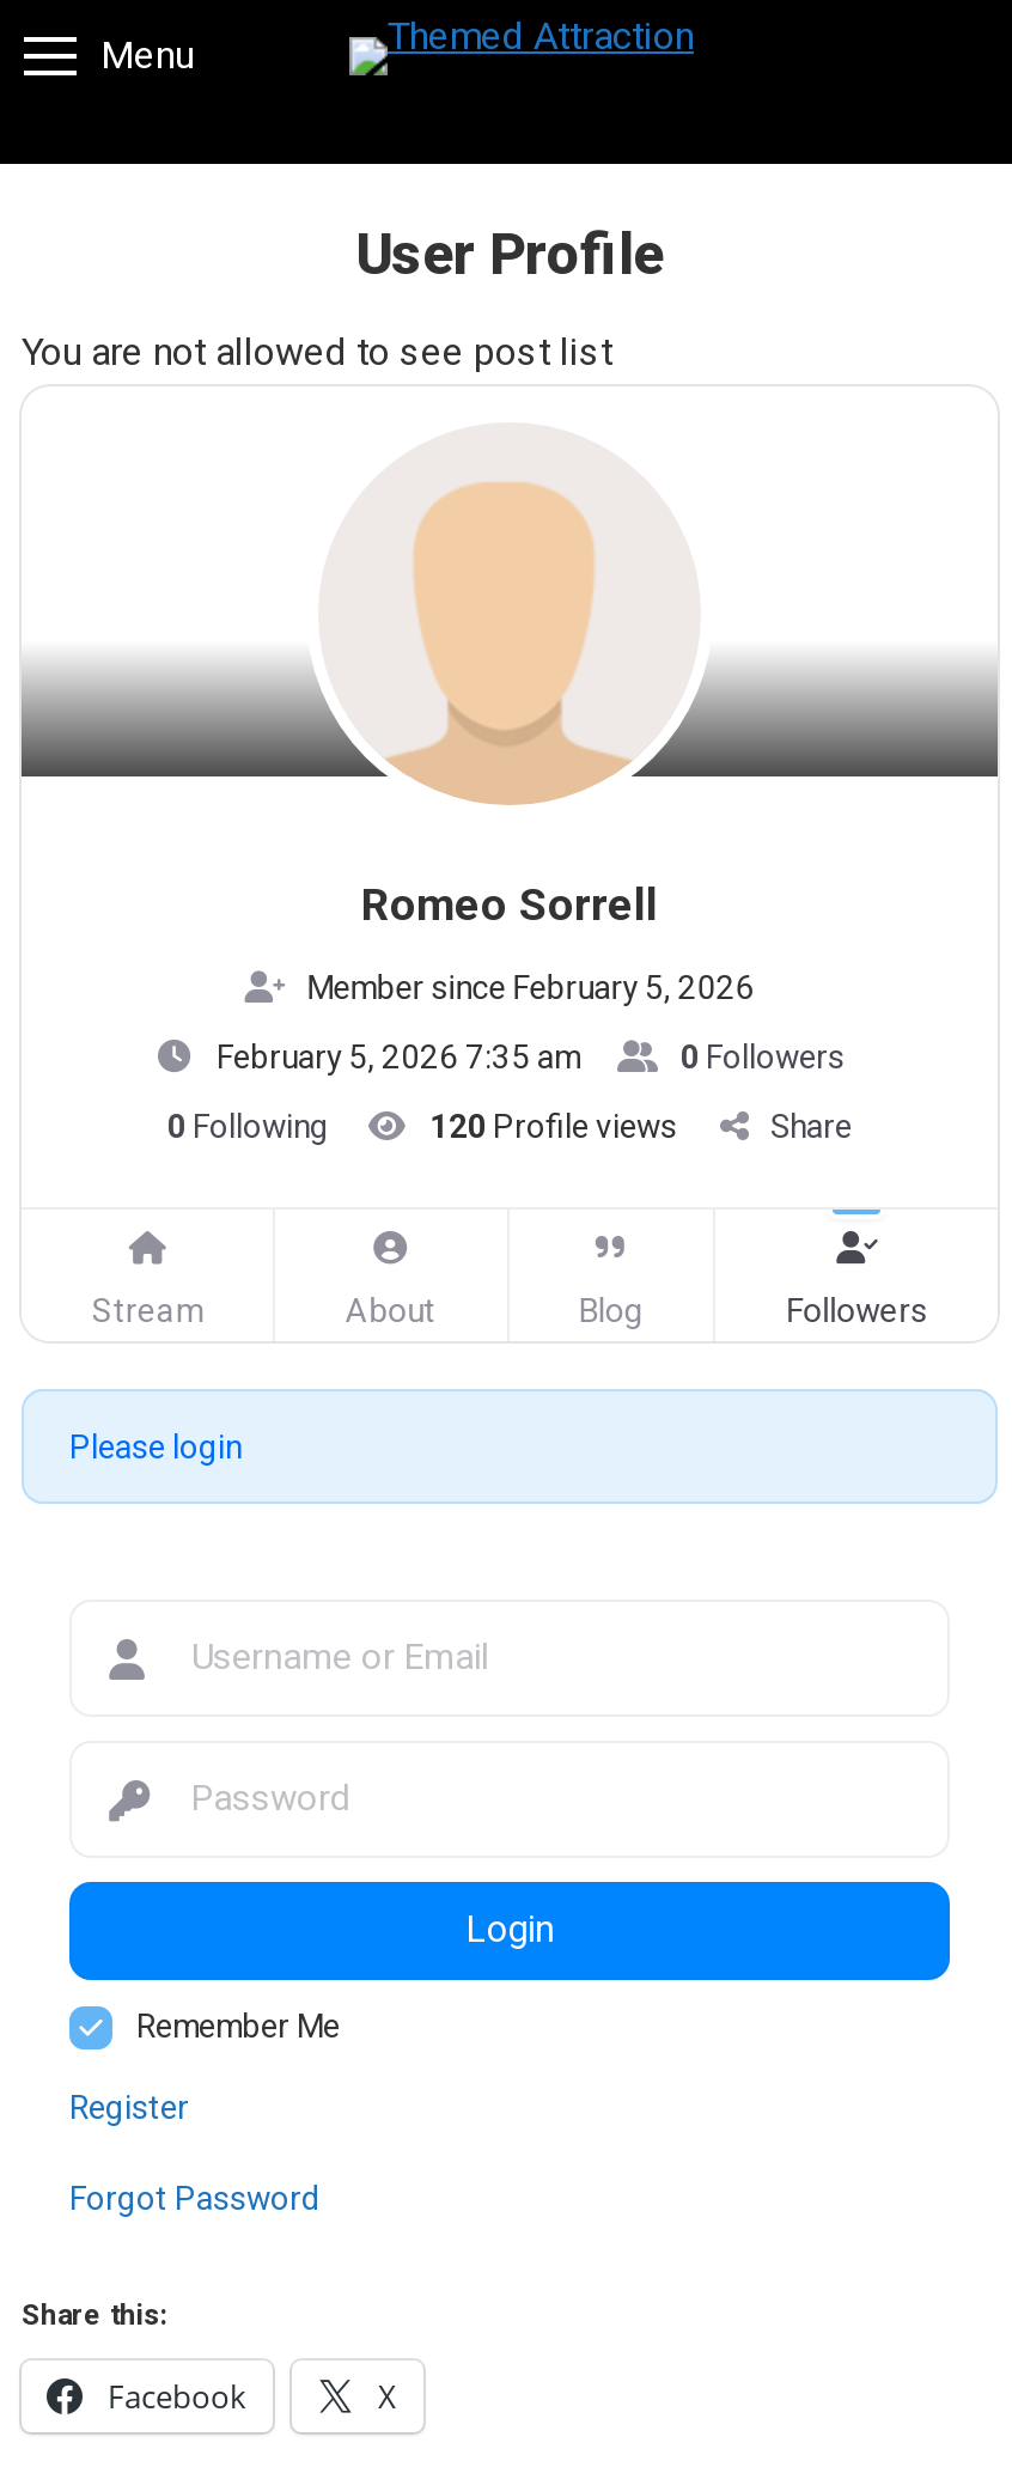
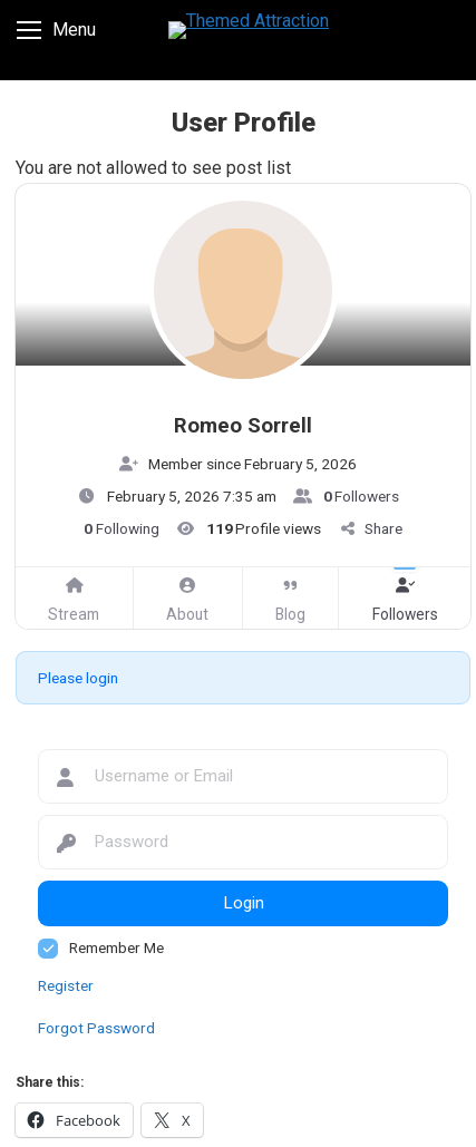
[422,1107,677,1145] 120 Profile views -> [202,520,321,537] 119 Profile views

